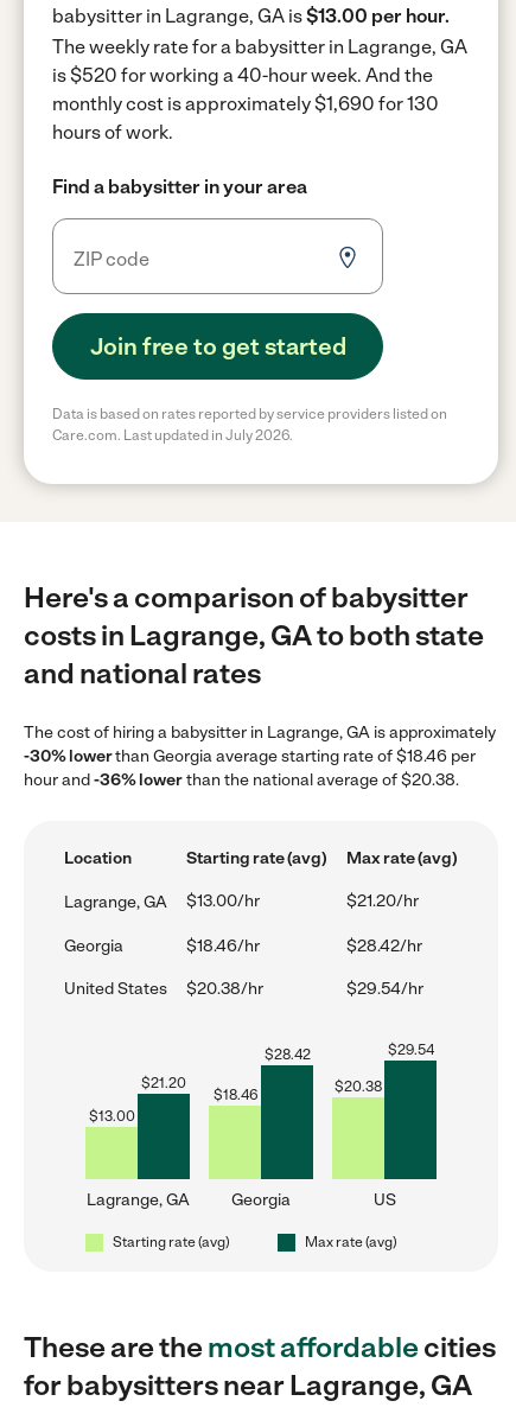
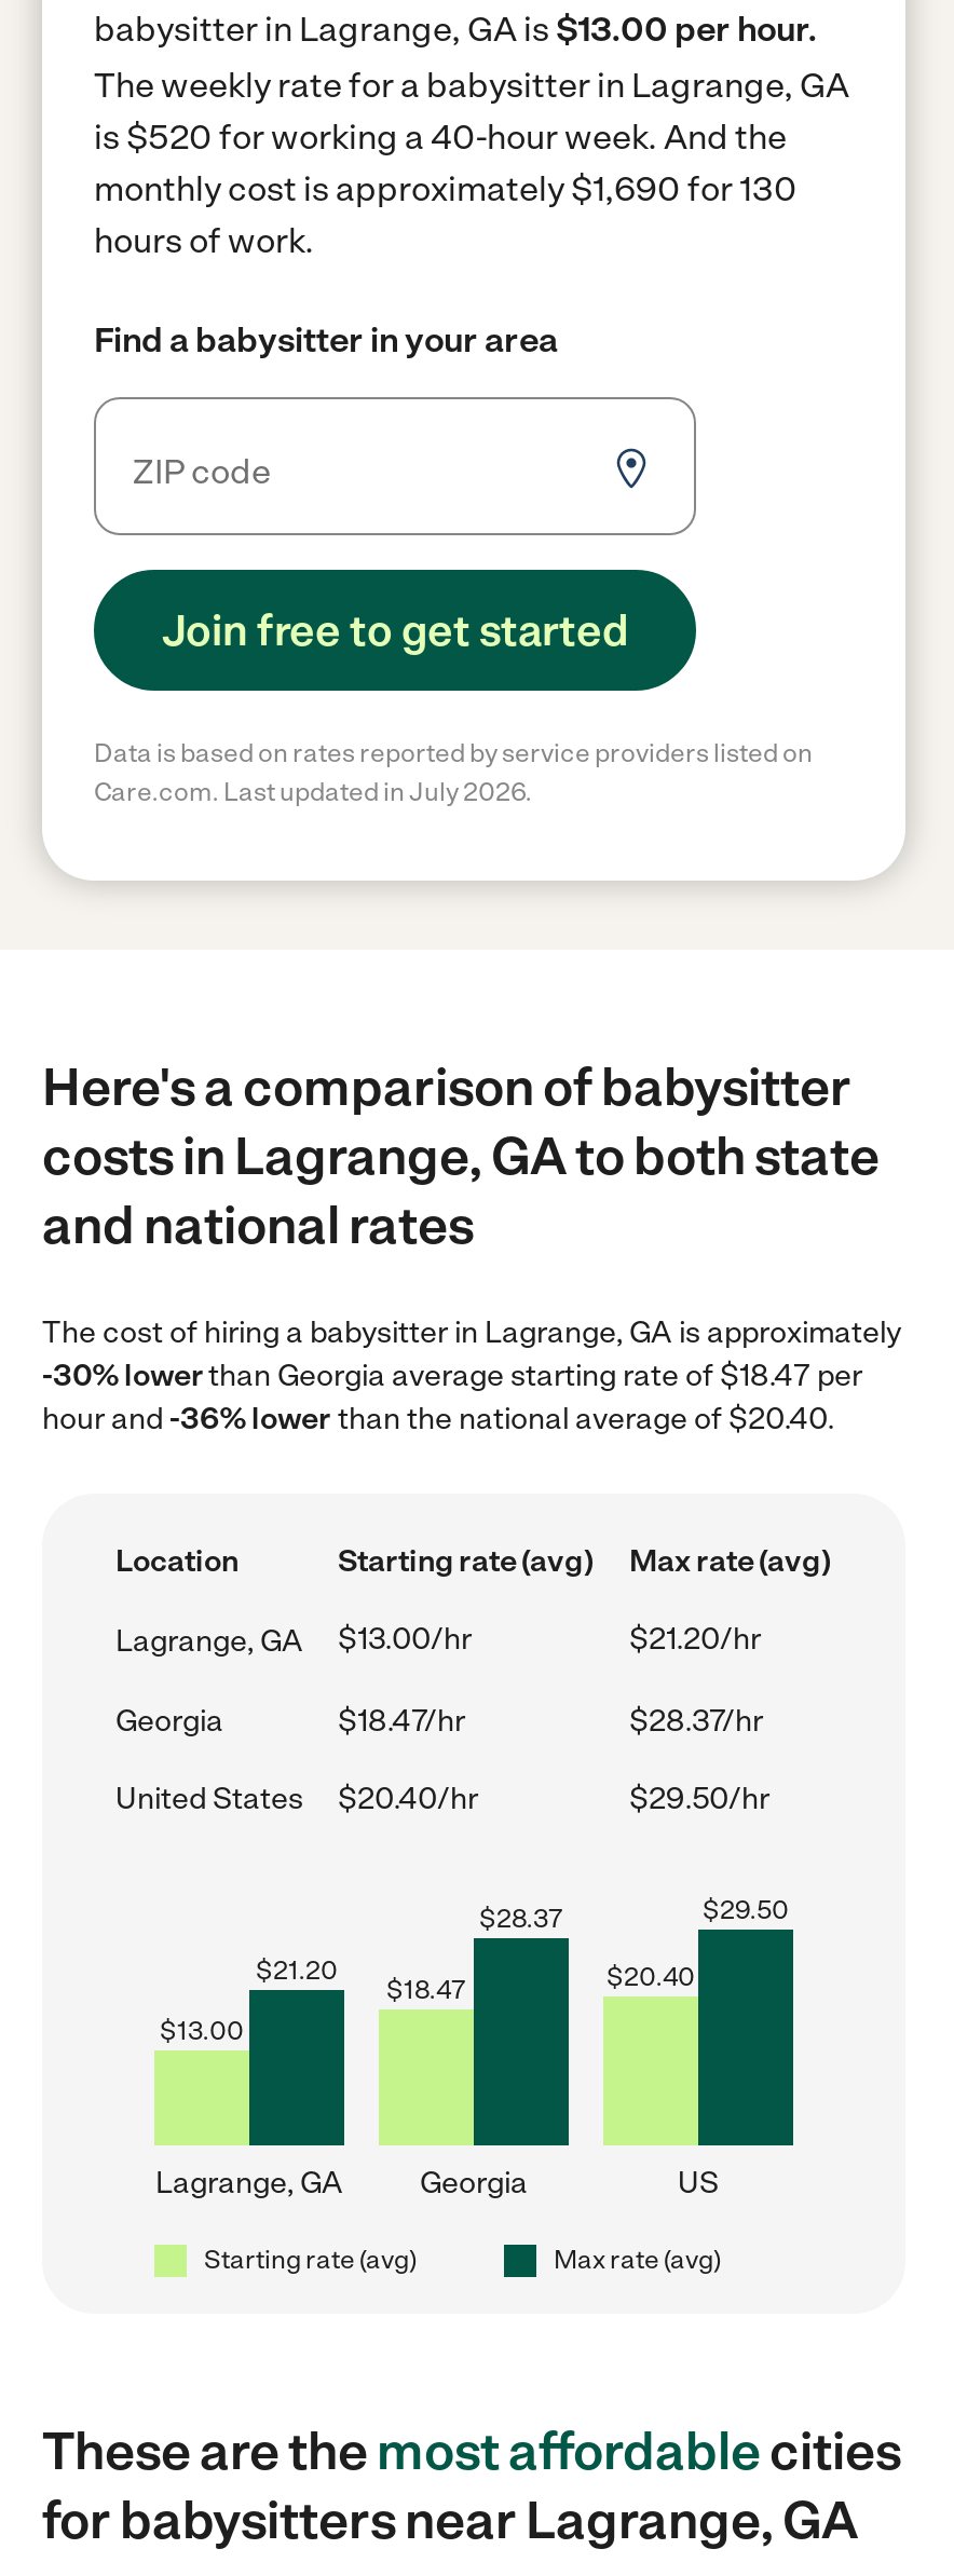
[24,746,476,766] -30% lowerthan Georgia average starting rate of $18.46 per -> [42,1358,862,1394] -30% lowerthan Georgia average starting rate of $18.47 per
[24,770,459,790] hour and -36% lower than the national average of $20.38. -> [42,1401,834,1437] hour and -36% lower than the national average of $20.40.
[186,936,422,956] $18.46/hr | $28.42/hr -> [338,1703,763,1740] $18.47/hr | $28.37/hr
[186,979,423,999] $20.38/hr | $29.54/hr -> [338,1781,769,1817] $20.40/hr | $29.50/hr
[264,1046,310,1063] $28.42 -> [479,1904,563,1934] $28.37
[387,1042,434,1058] $29.54 -> [703,1895,789,1925] $29.50
[335,1078,382,1095] $20.38 -> [607,1962,695,1992] $20.40
[213,1087,257,1103] $18.46 -> [386,1975,466,2005] $18.47

